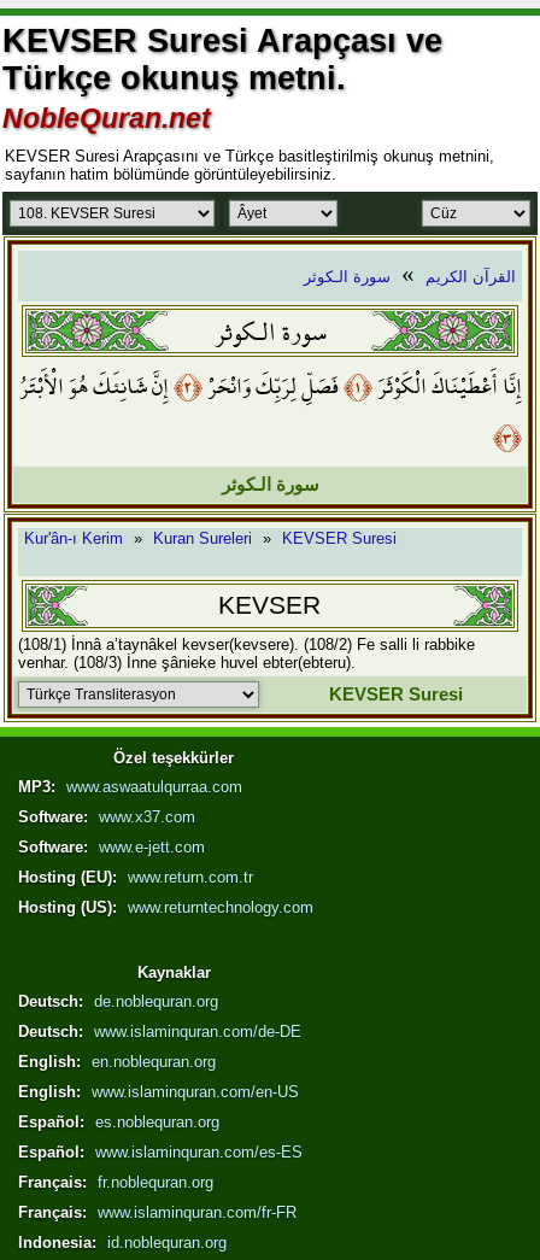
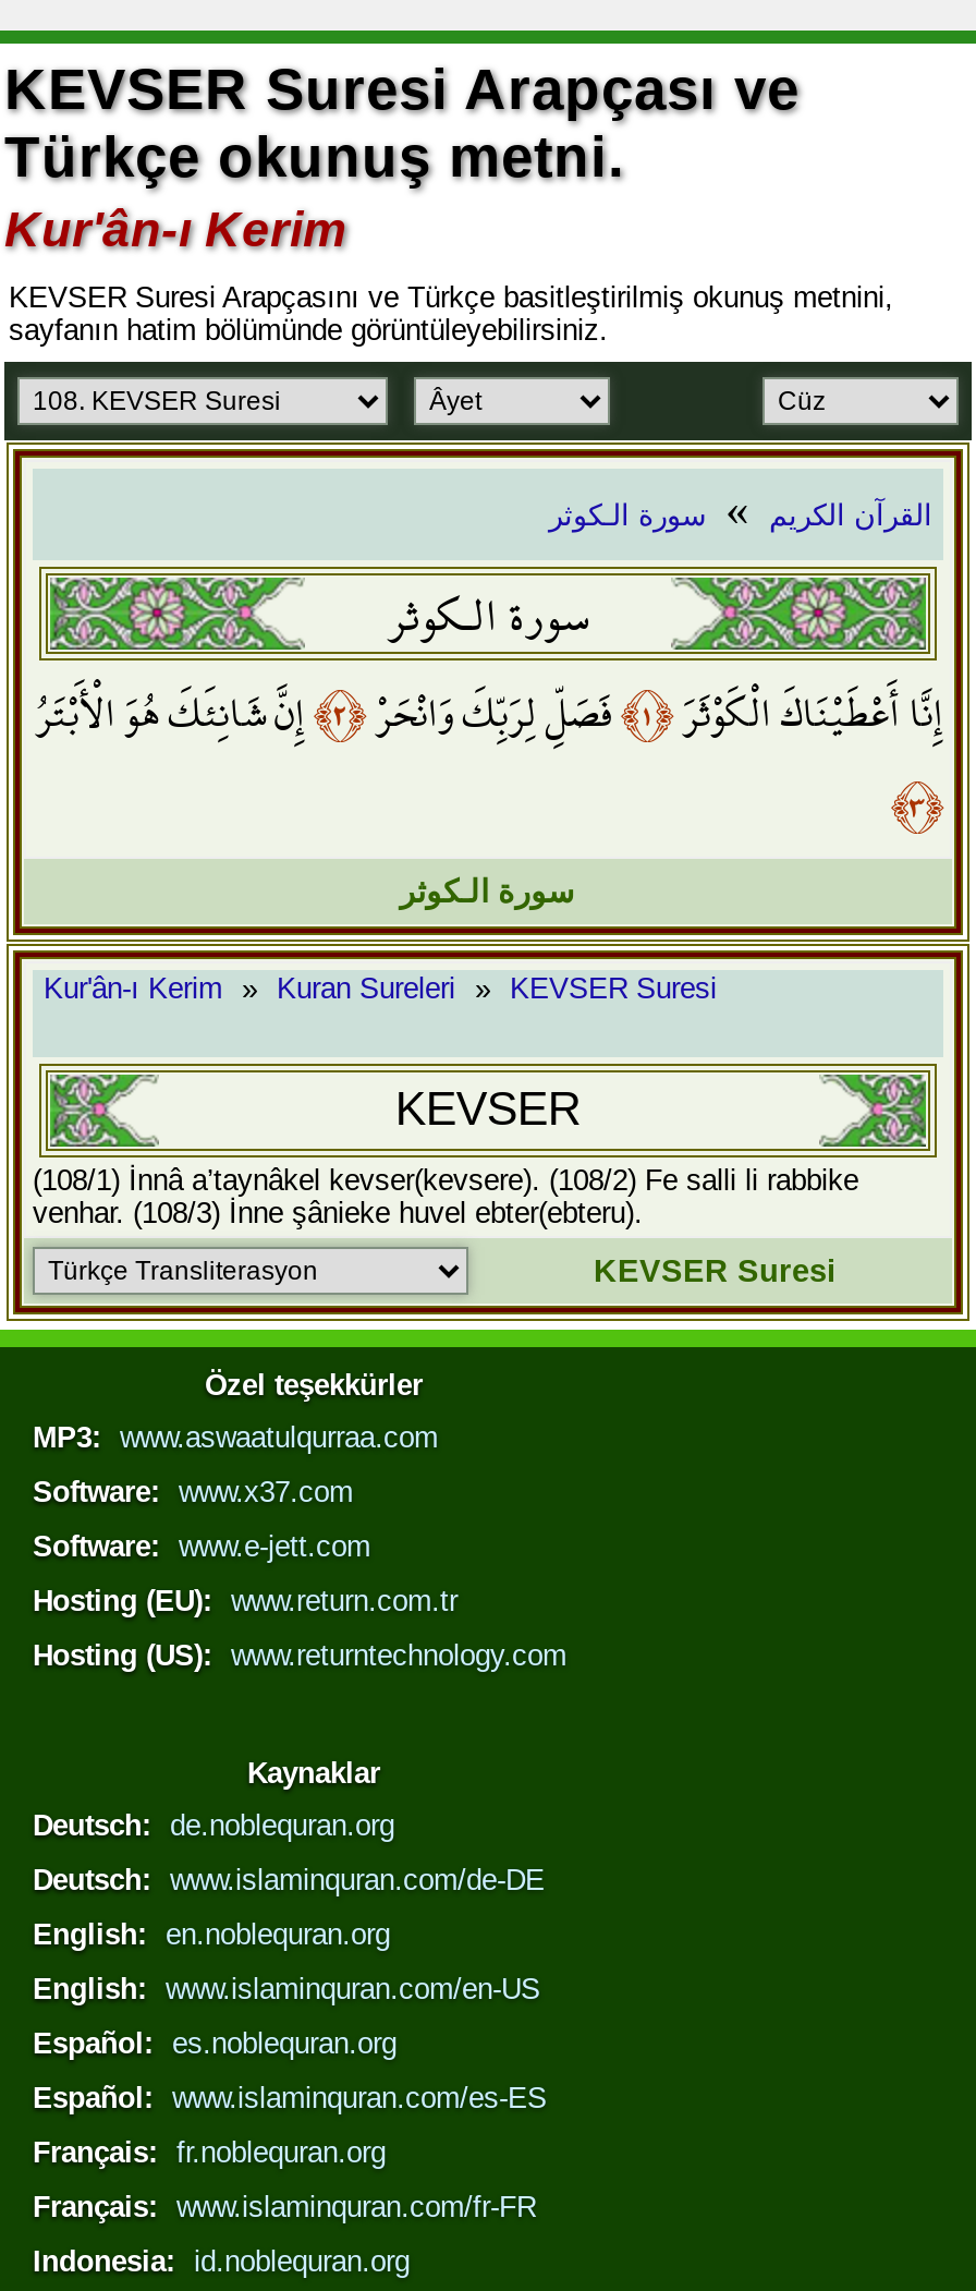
[2,102,211,134] NobleQuran.net -> [4,201,346,257] Kur'ân-ı Kerim

